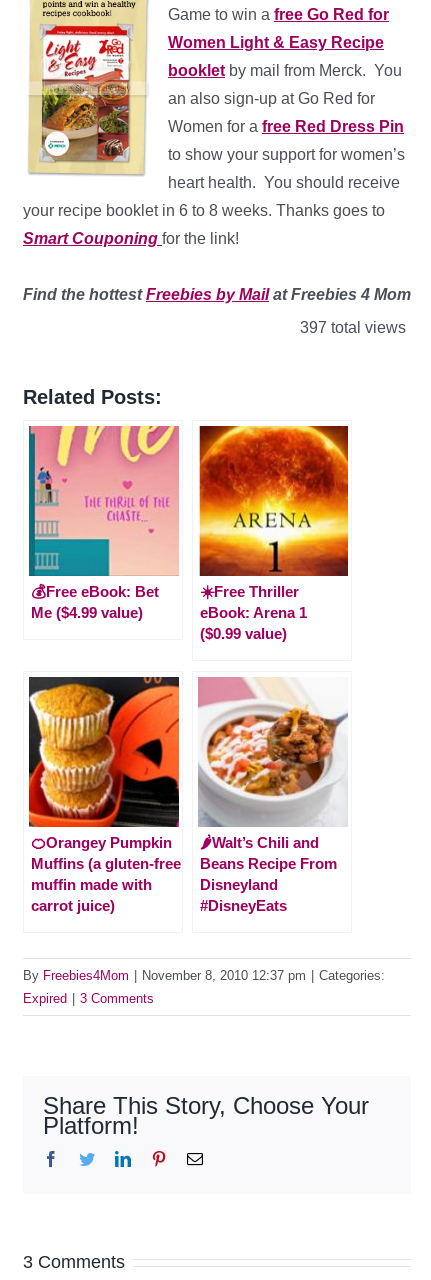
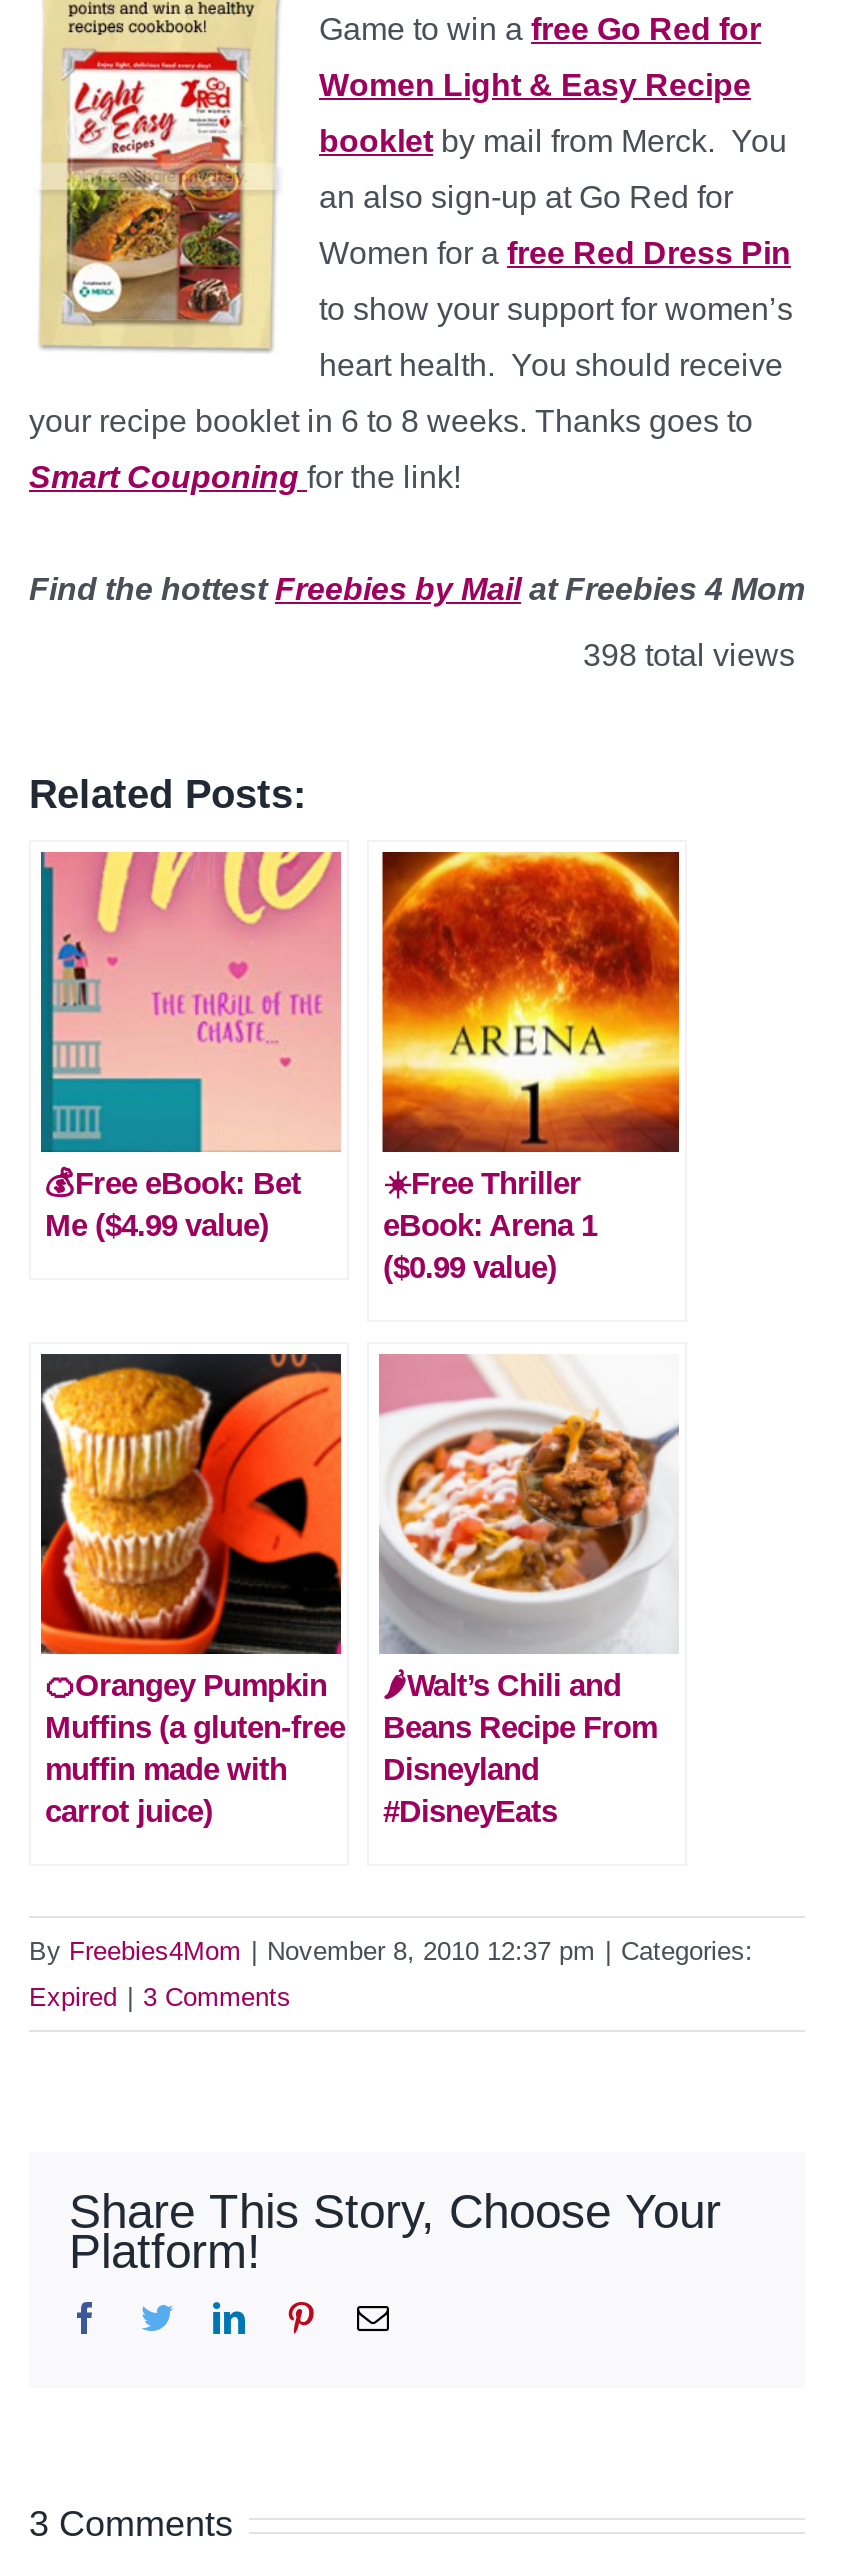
[296,319,406,336] 397 total views -> [575,638,795,672] 398 total views

